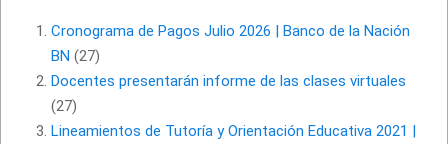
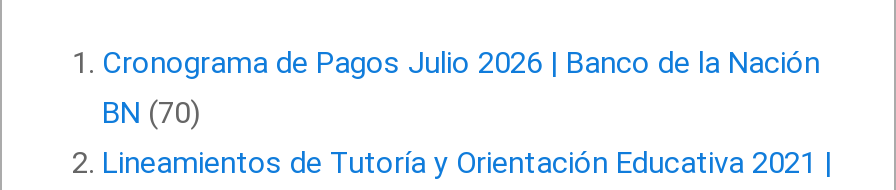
[51,47,406,115] BN (27) | Docentes presentarán informe de las clases virtuales | (27) -> [102,96,200,132] BN (70)

